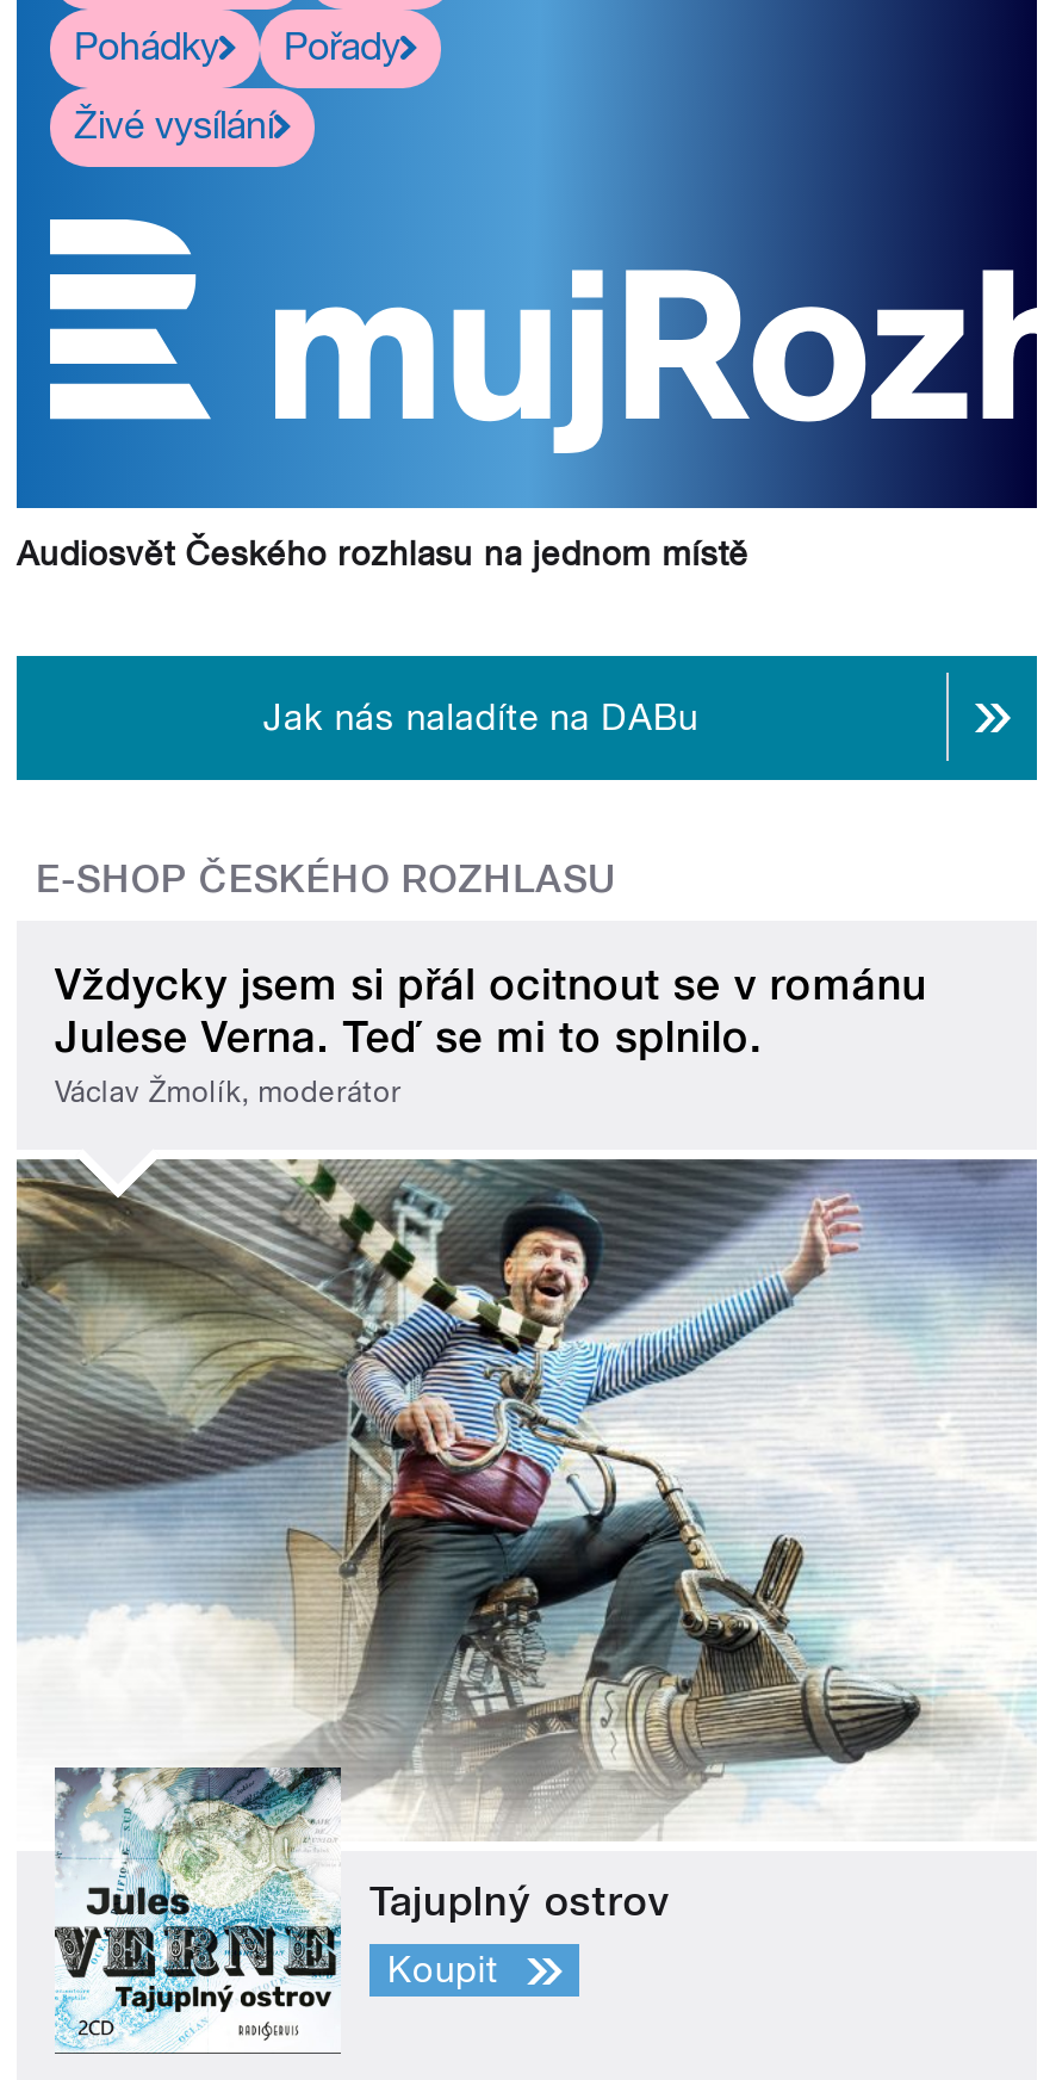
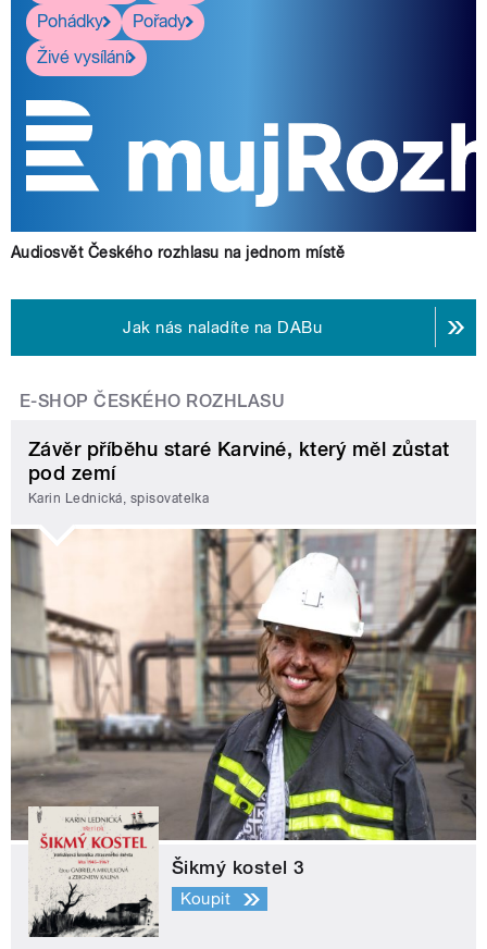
[55,959,927,1110] Vždycky jsem si přál ocitnout se v románu | Julese Verna. Teď se mi to splnilo. | Václav Žmolík, moderátor -> [28,437,450,506] Závěr příběhu staré Karviné, který měl zůstat | pod zemí | Karin Lednická, spisovatelka
[17,1157,1037,2054] [image] | Tajuplný ostrov -> [10,528,477,938] [image] | Šikmý kostel 3

